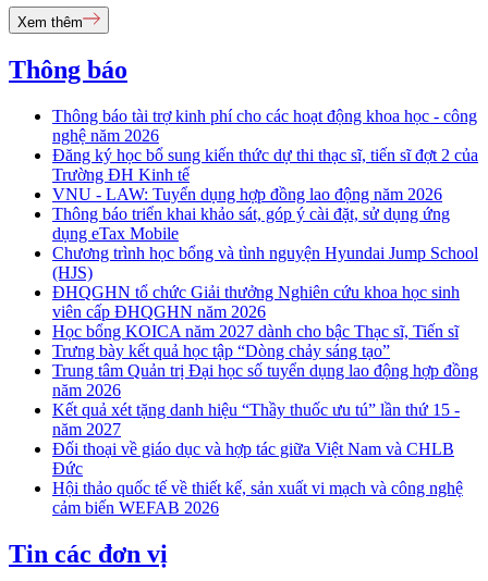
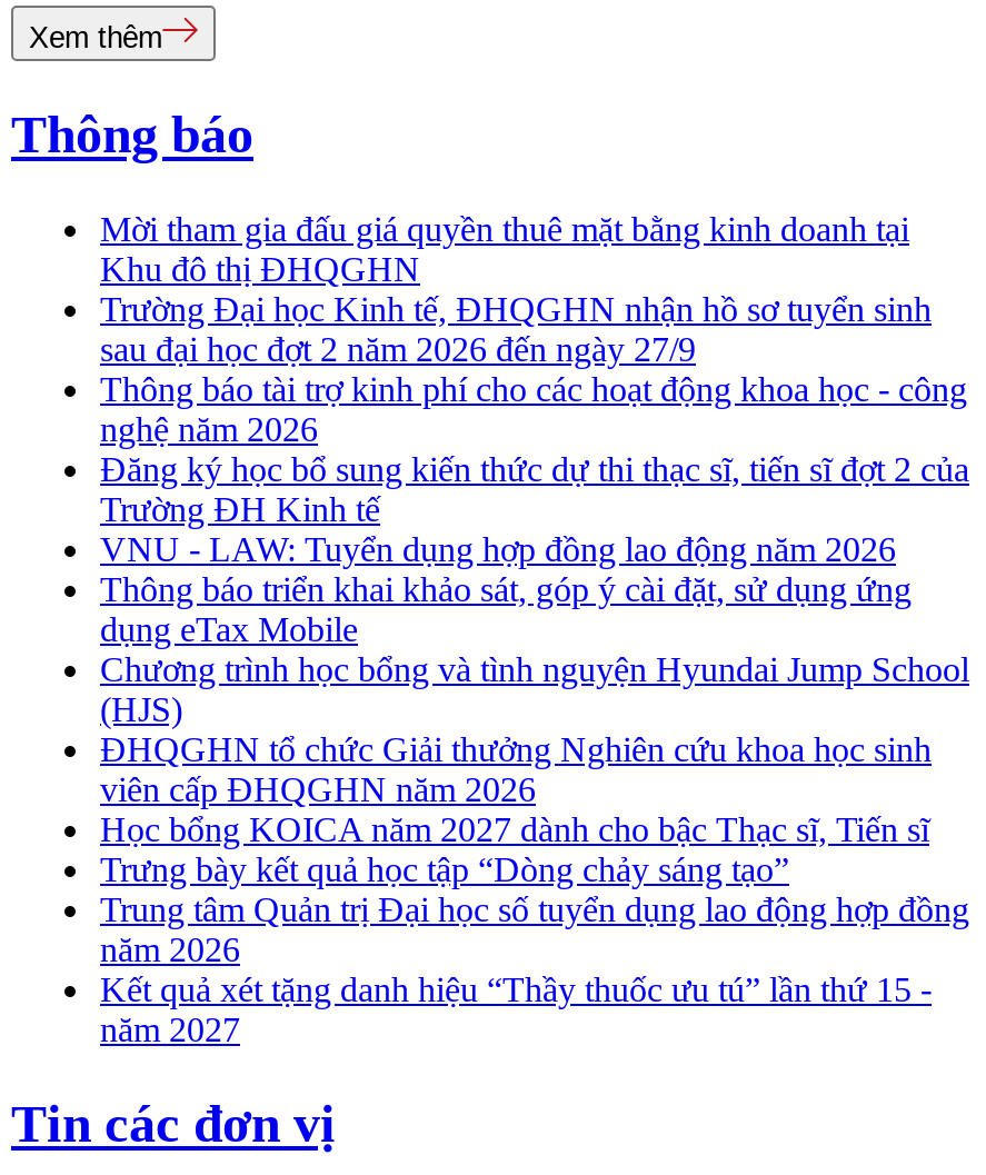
none -> [100,211,932,368] Mời tham gia đấu giá quyền thuê mặt bằng kinh doanh tại | Khu đô thị ĐHQGHN | Trường Đại học Kinh tế, ĐHQGHN nhận hồ sơ tuyển sinh | sau đại học đợt 2 năm 2026 đến ngày 27/9
moved [52,107,478,439] -> [100,371,969,1049]: Thông báo tài trợ kinh phí cho các hoạt động khoa học - công | nghệ năm 2026 | Đăng ký học bổ sung kiến thức dự thi thạc sĩ, tiến sĩ đợt 2 của | ... | Kết quả xét tặng danh hiệu “Thầy thuốc ưu tú” lần thứ 15 - | năm 2027
[52,440,463,517] Đối thoại về giáo dục và hợp tác giữa Việt Nam và CHLB | Đức | Hội thảo quốc tế về thiết kế, sản xuất vi mạch và công nghệ | cảm biến WEFAB 2026 -> none

